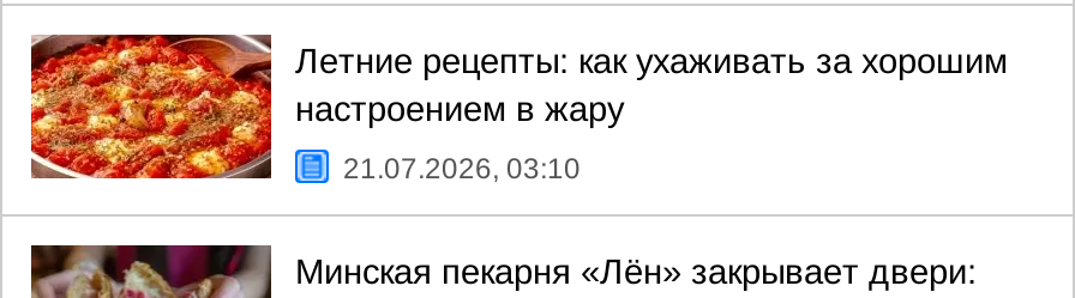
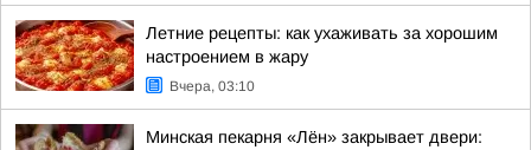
[343,152,581,186] 21.07.2026, 03:10 -> [169,78,255,94] Вчера, 03:10

